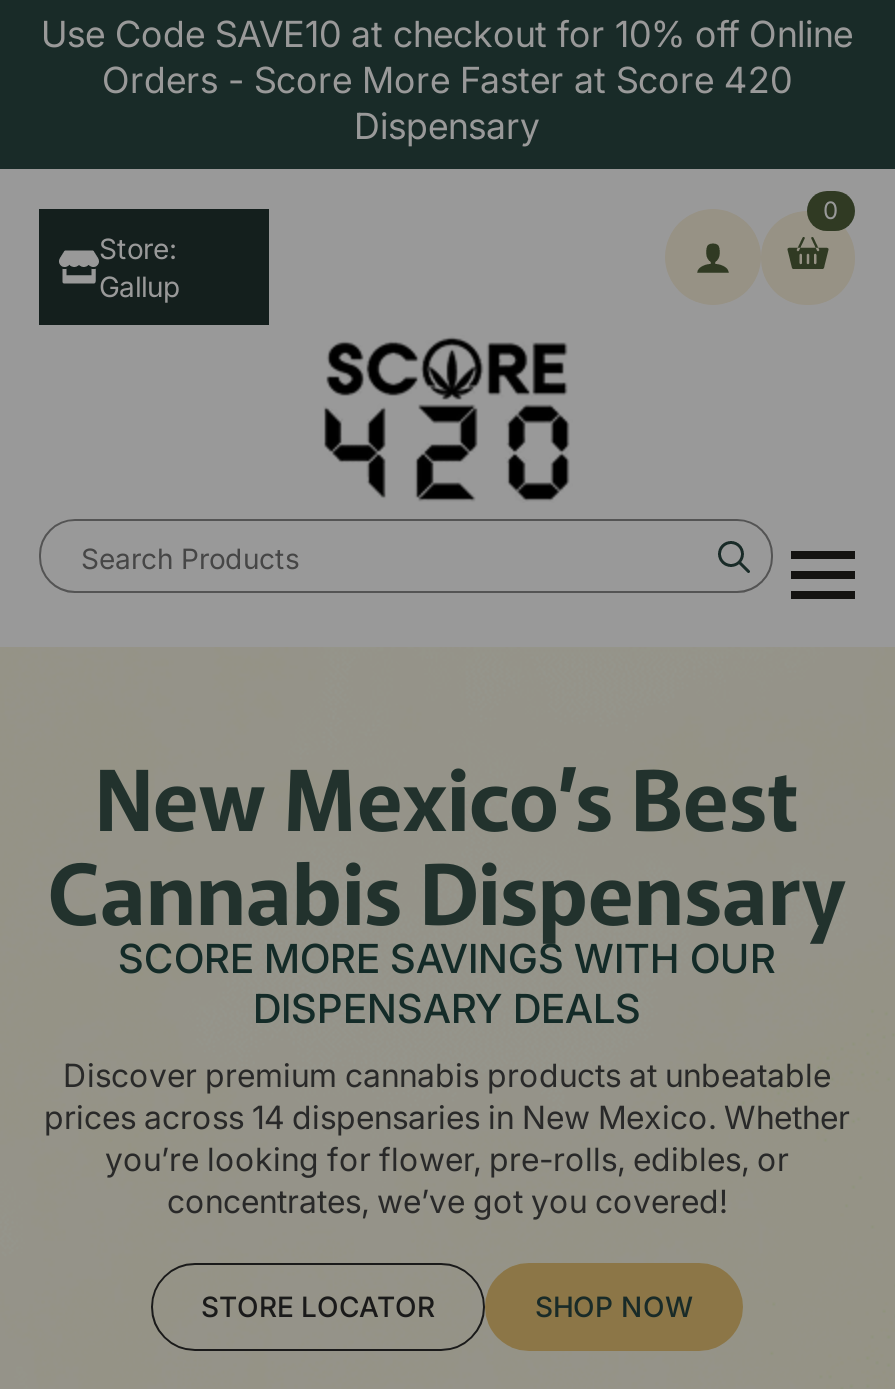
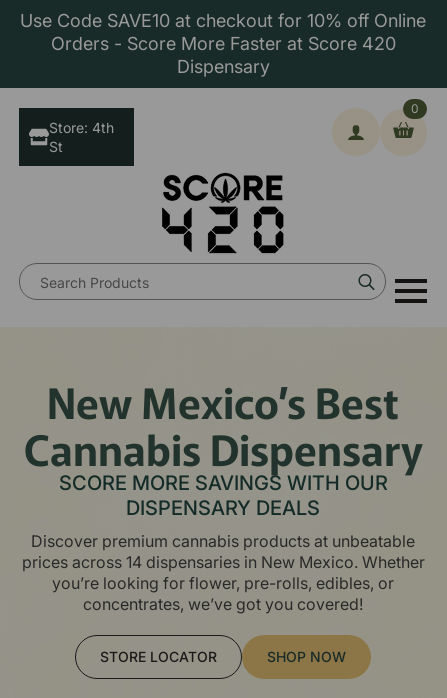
[99,231,181,303] Store: | Gallup -> [49,119,114,155] Store: 4th | St

